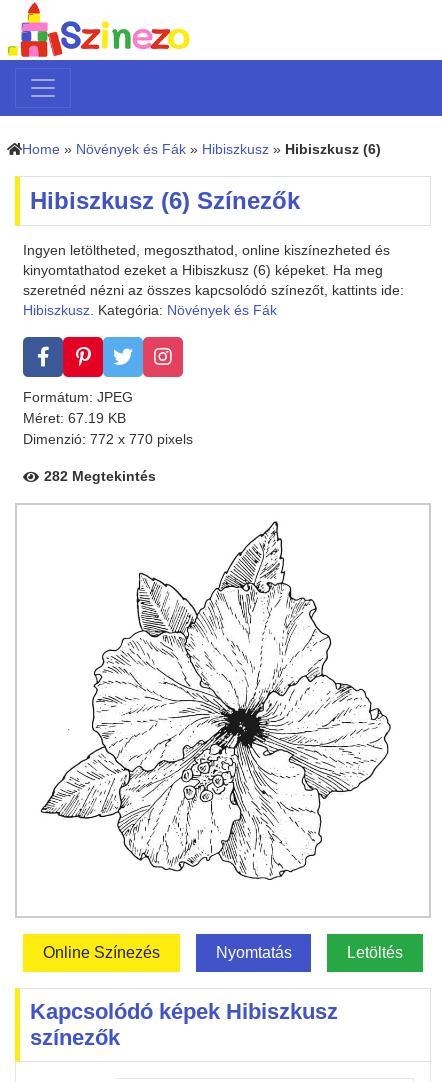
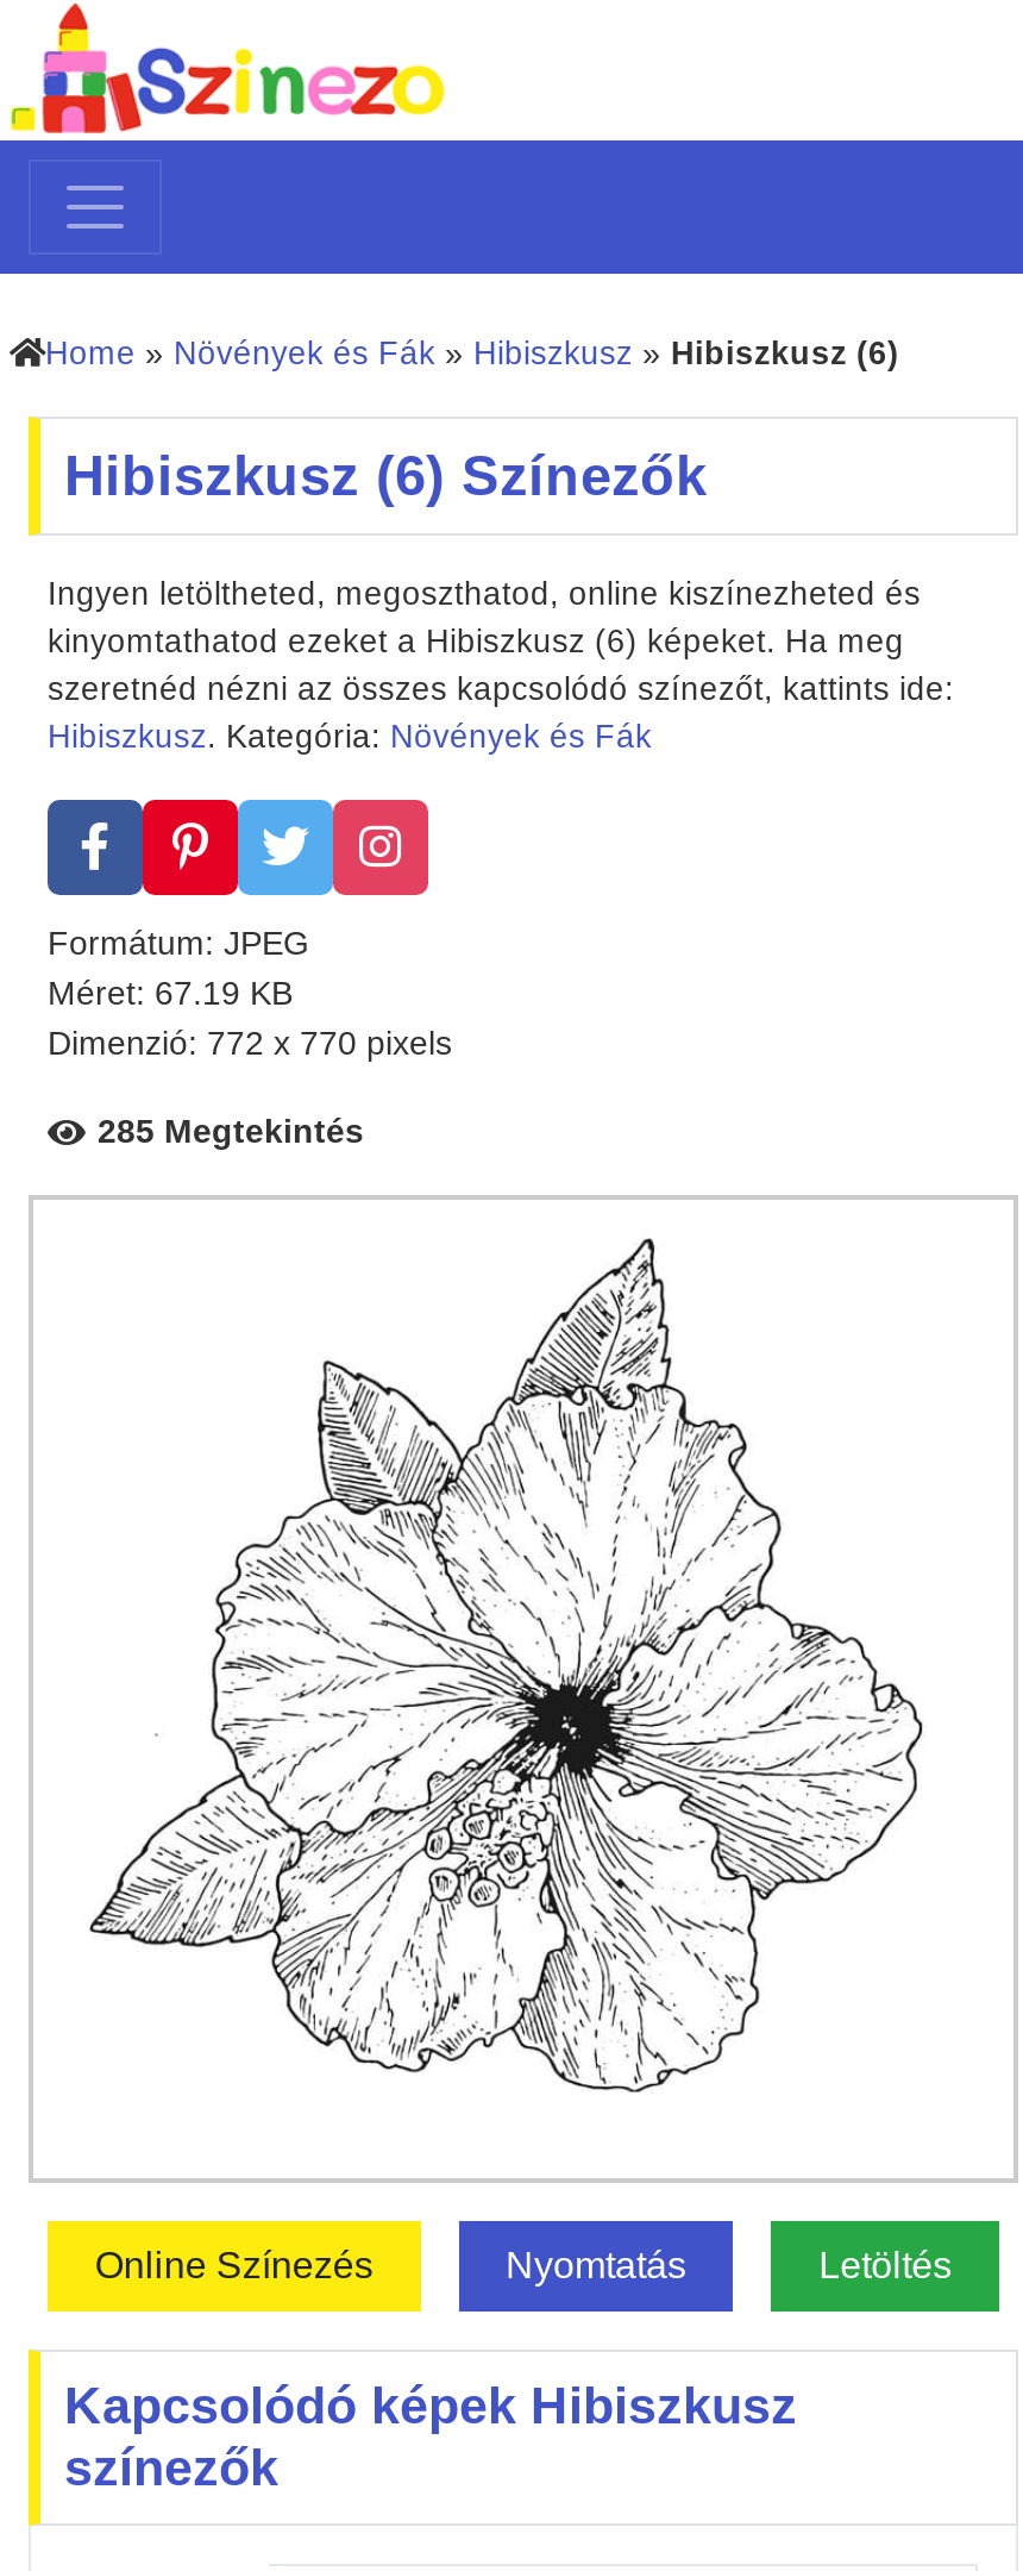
[44,468,156,484] 282 Megtekintés -> [98,1112,364,1150] 285 Megtekintés

